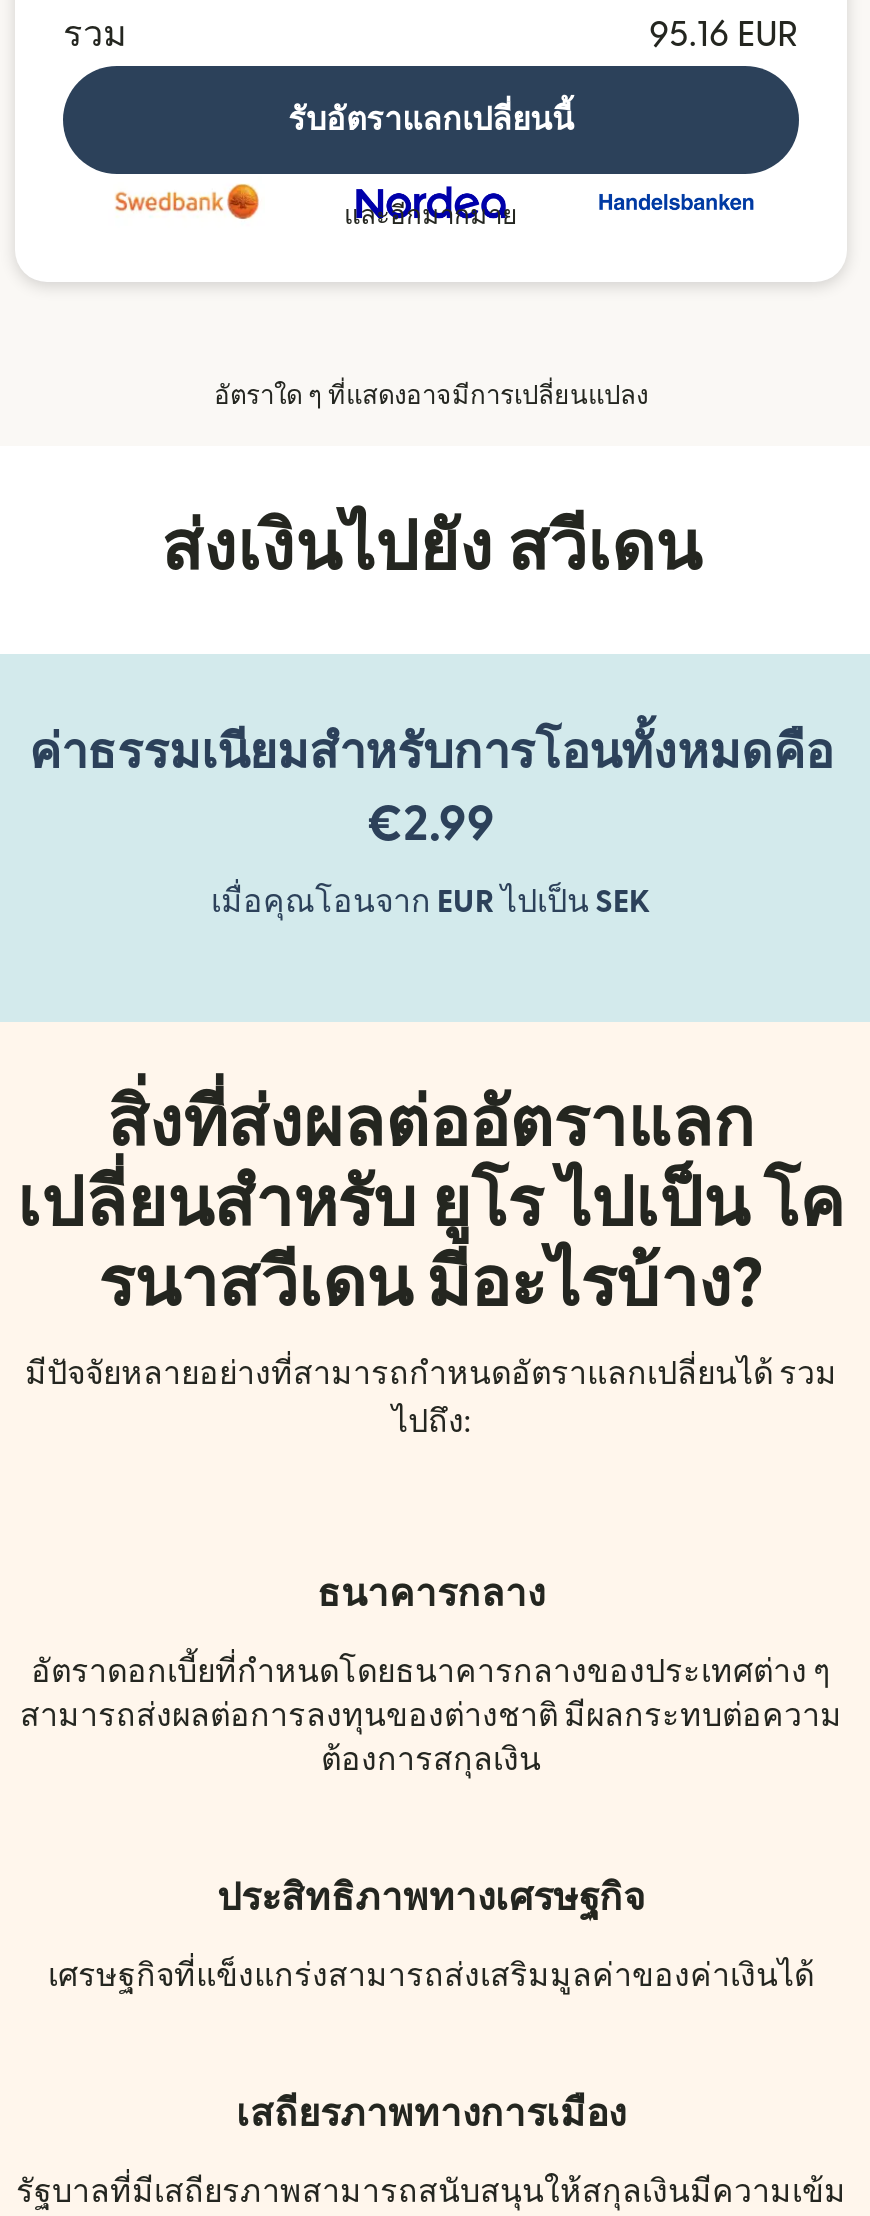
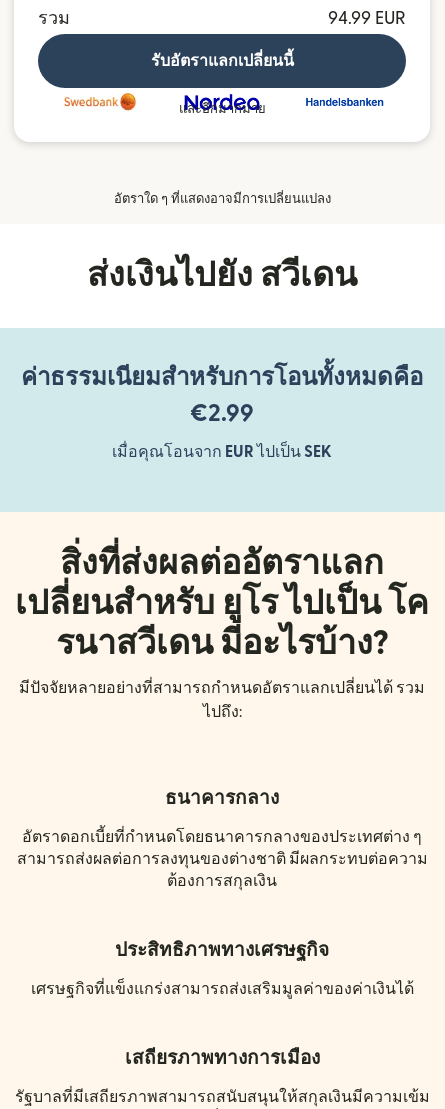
[649,18,799,52] 95.16 EUR -> [328,10,406,27] 94.99 EUR

